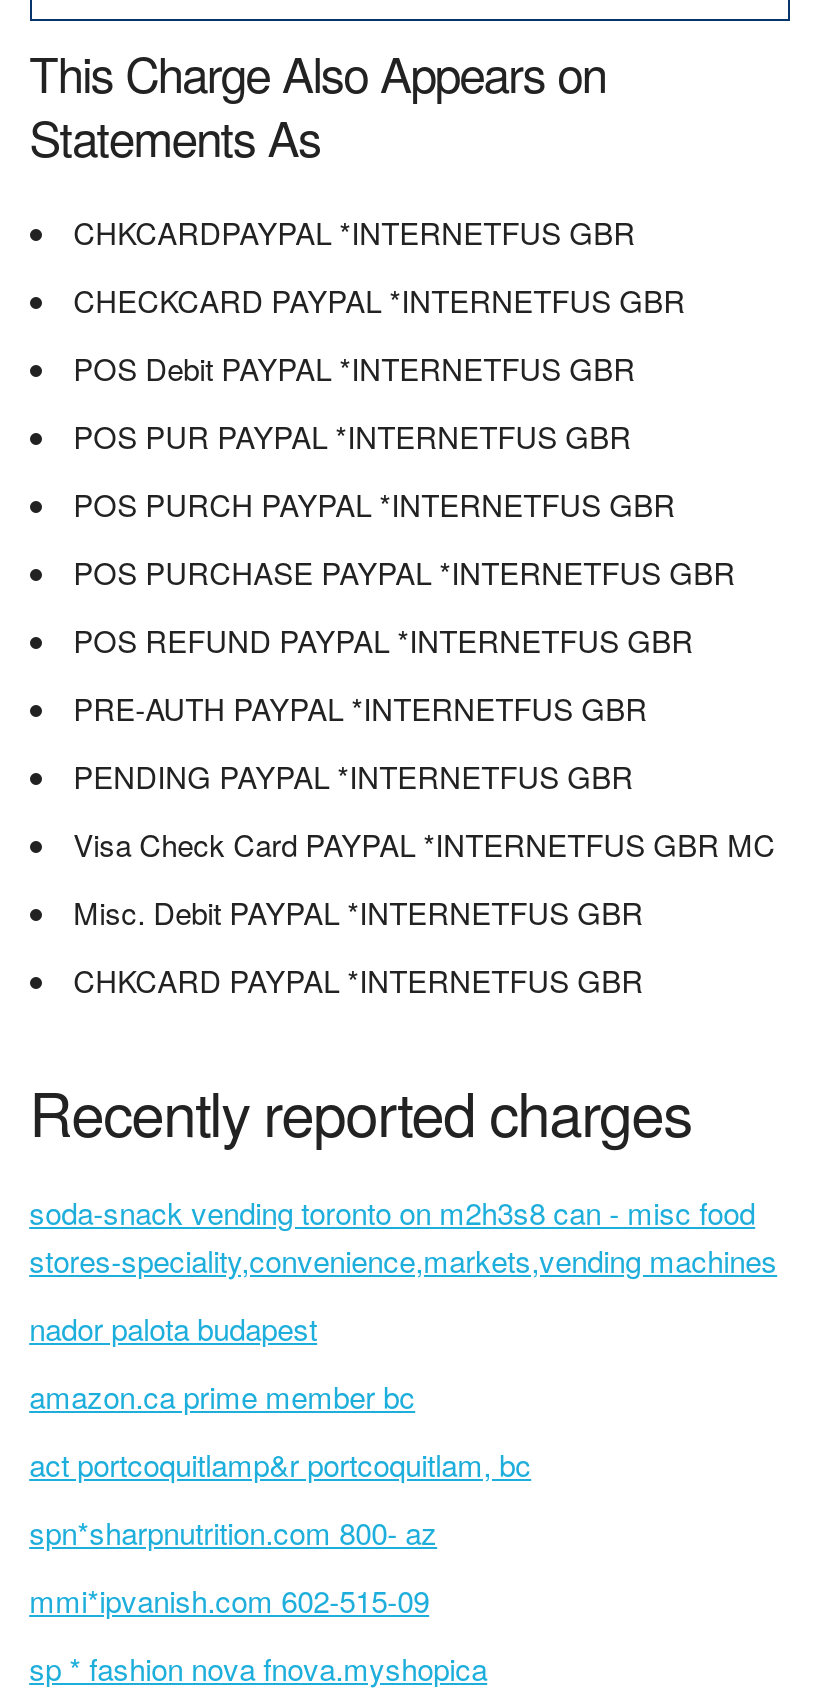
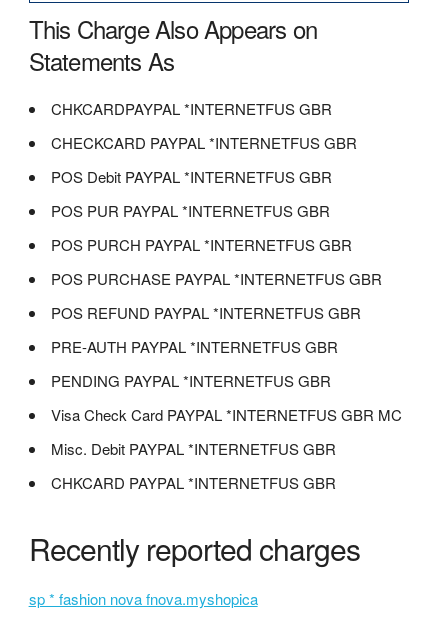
[29,1191,777,1621] soda-snack vending toronto on m2h3s8 can - misc food | stores-speciality,convenience,markets,vending machines | nador palota budapest | amazon.ca prime member bc | act portcoquitlamp&r portcoquitlam, bc | spn*sharpnutrition.com 800- az | mmi*ipvanish.com 602-515-09 -> none

